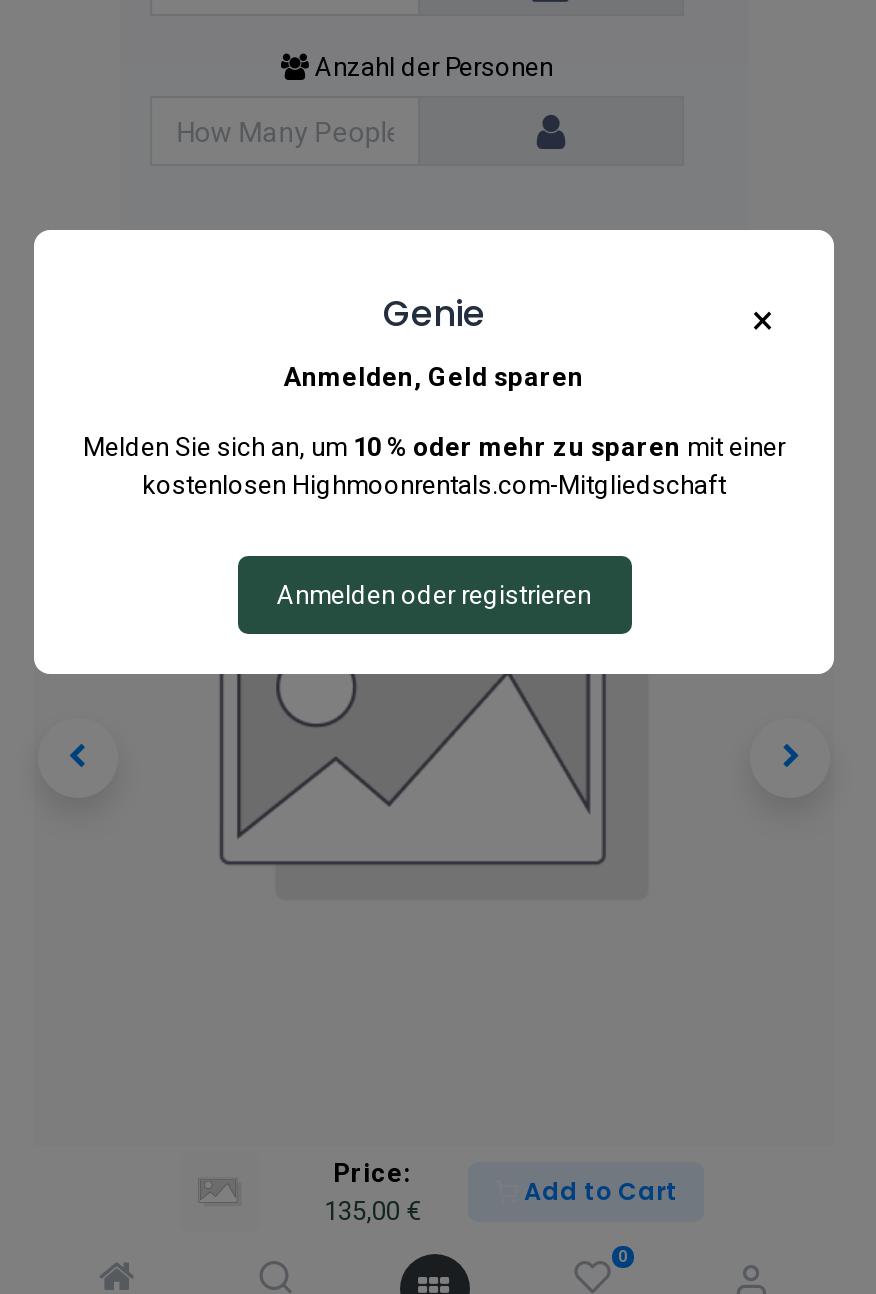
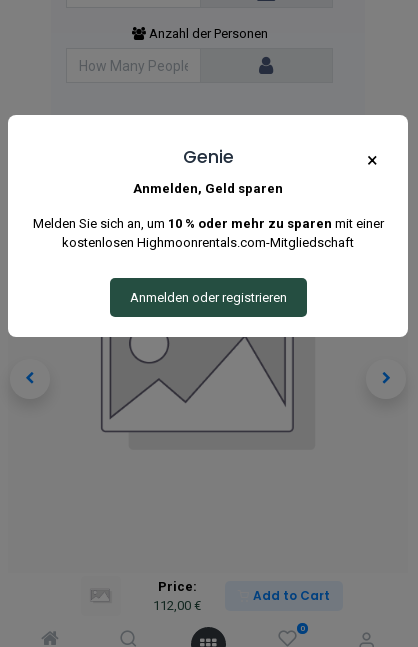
[324,1196,420,1226] 135,00 € -> [153,598,201,613] 112,00 €

